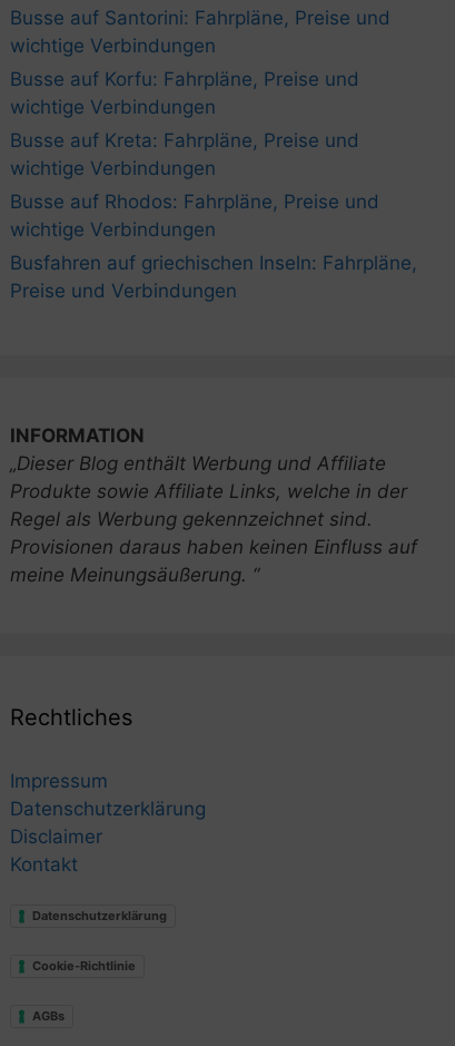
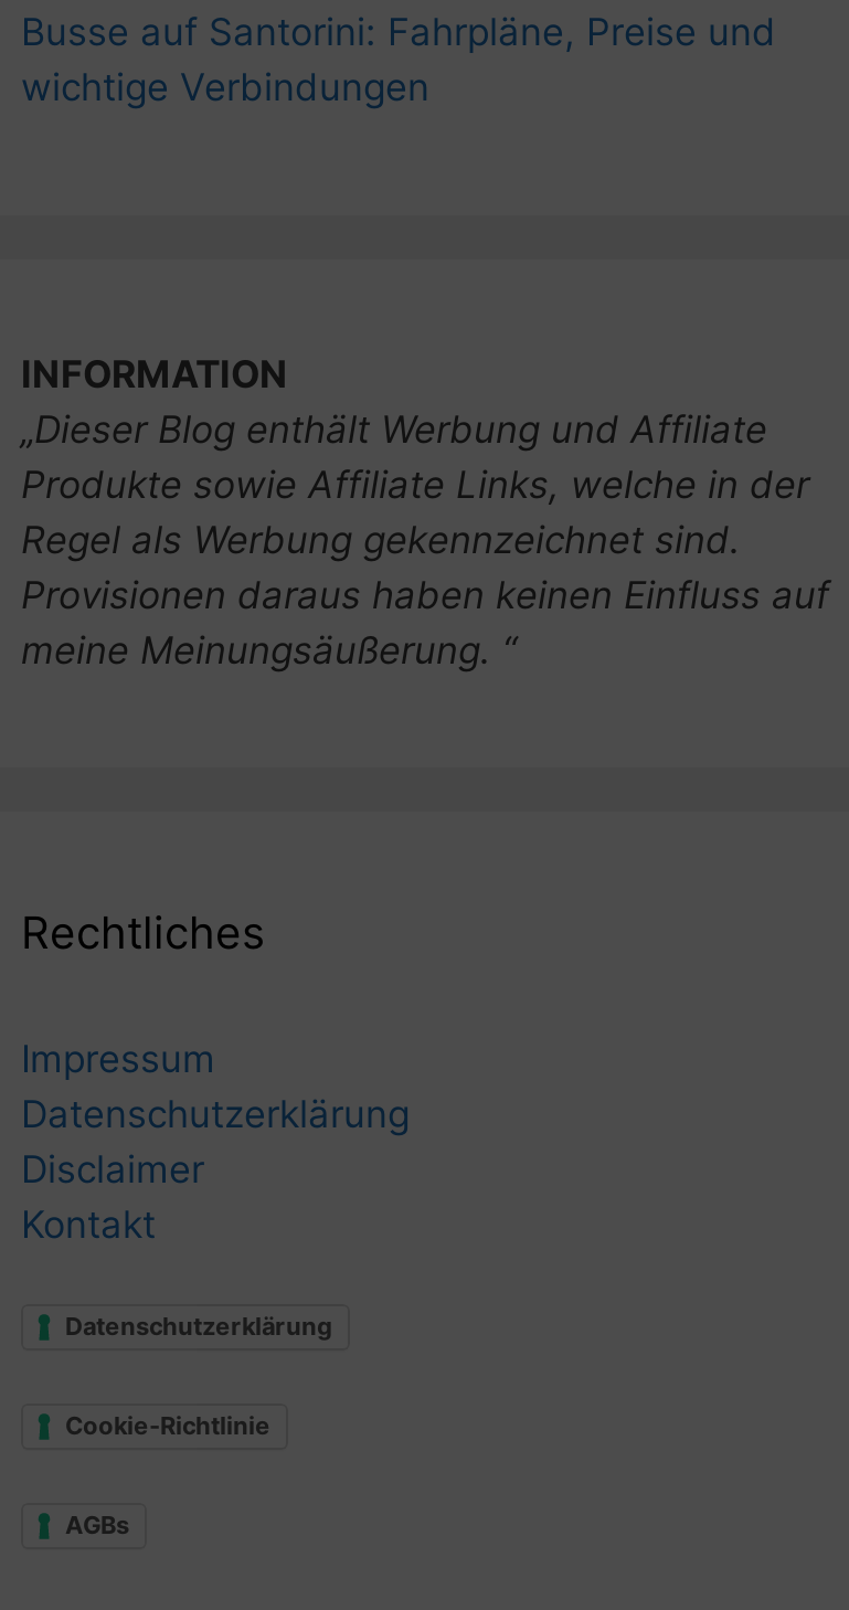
[10,69,417,302] Busse auf Korfu: Fahrpläne, Preise und | wichtige Verbindungen | Busse auf Kreta: Fahrpläne, Preise und | wichtige Verbindungen | Busse auf Rhodos: Fahrpläne, Preise und | wichtige Verbindungen | Busfahren auf griechischen Inseln: Fahrpläne, | Preise und Verbindungen -> none

